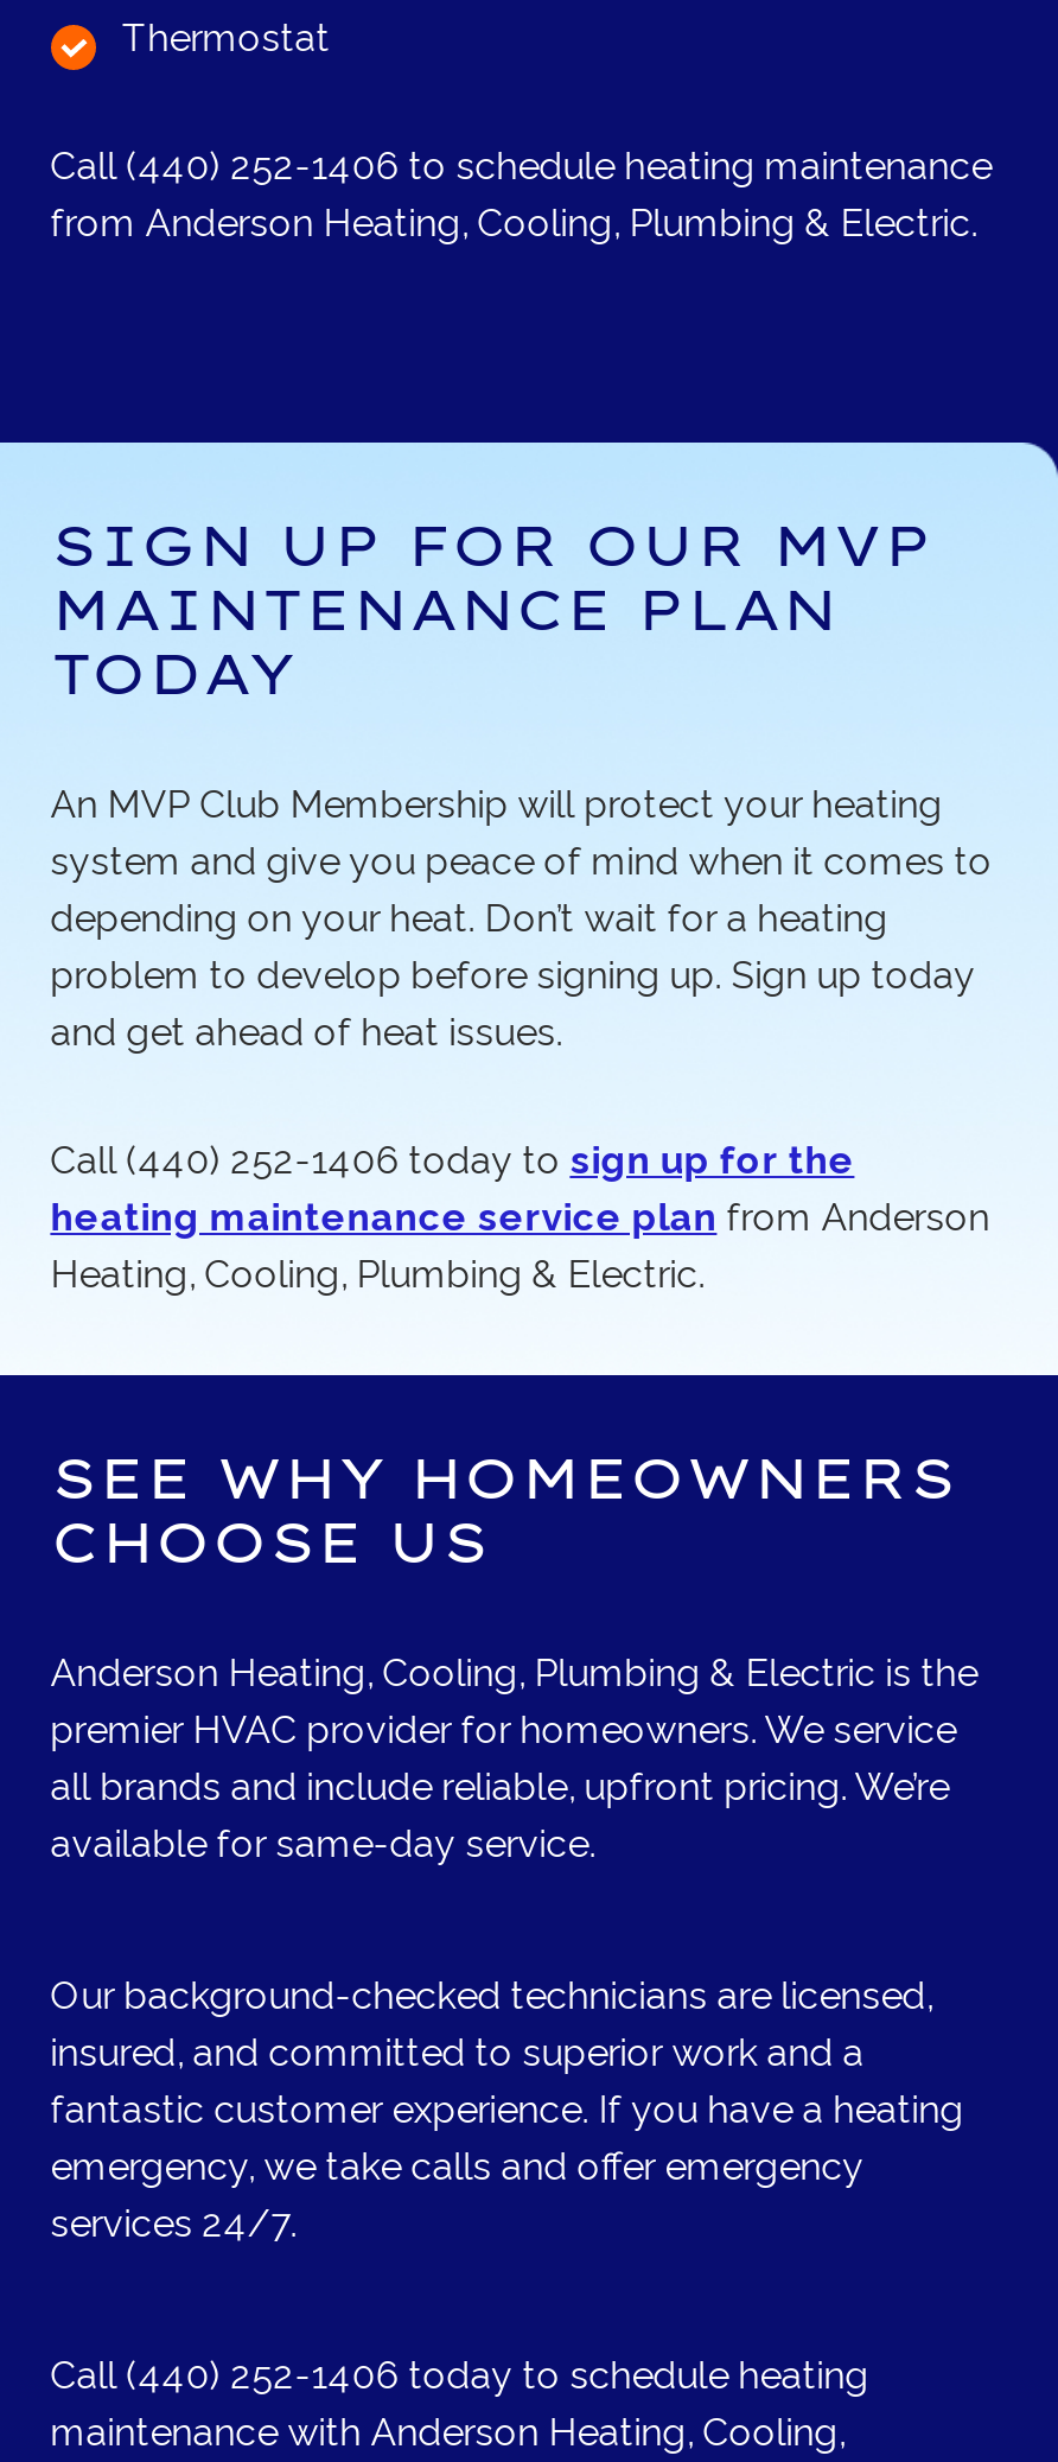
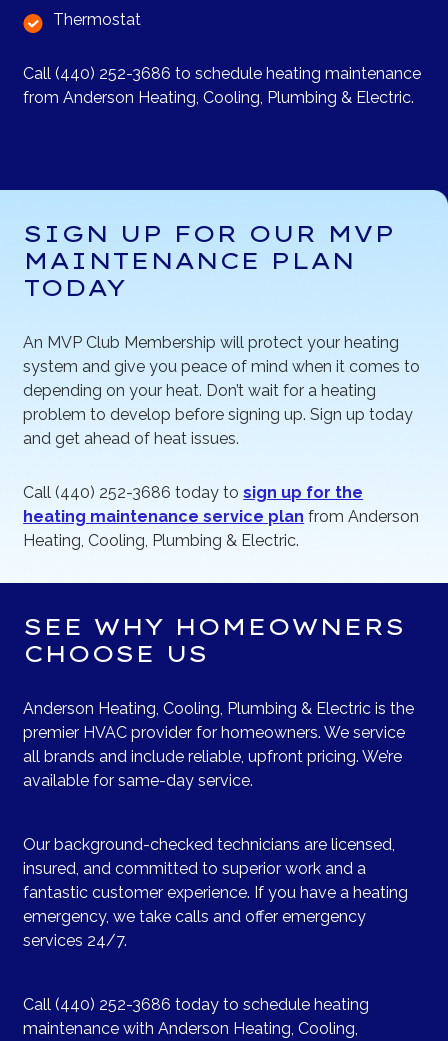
[50,143,992,188] Call (440) 252-1406 to schedule heating maintenance -> [23,64,421,83] Call (440) 252-3686 to schedule heating maintenance
[50,1137,854,1182] Call (440) 252-1406 today to sign up for the -> [23,483,363,502] Call (440) 252-3686 today to sign up for the
[50,2352,869,2397] Call (440) 252-1406 today to schedule heating -> [23,995,369,1014] Call (440) 252-3686 today to schedule heating

